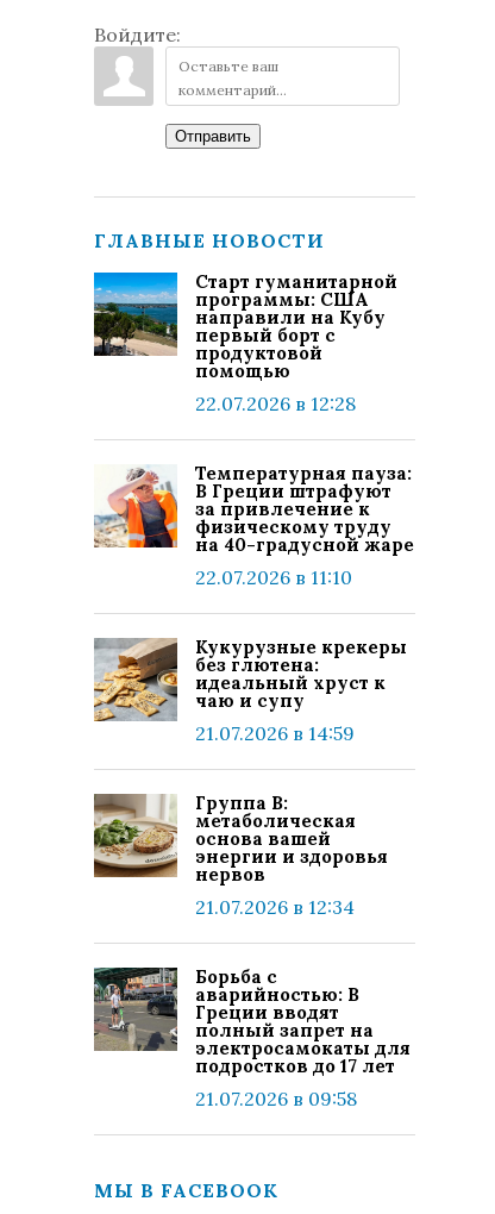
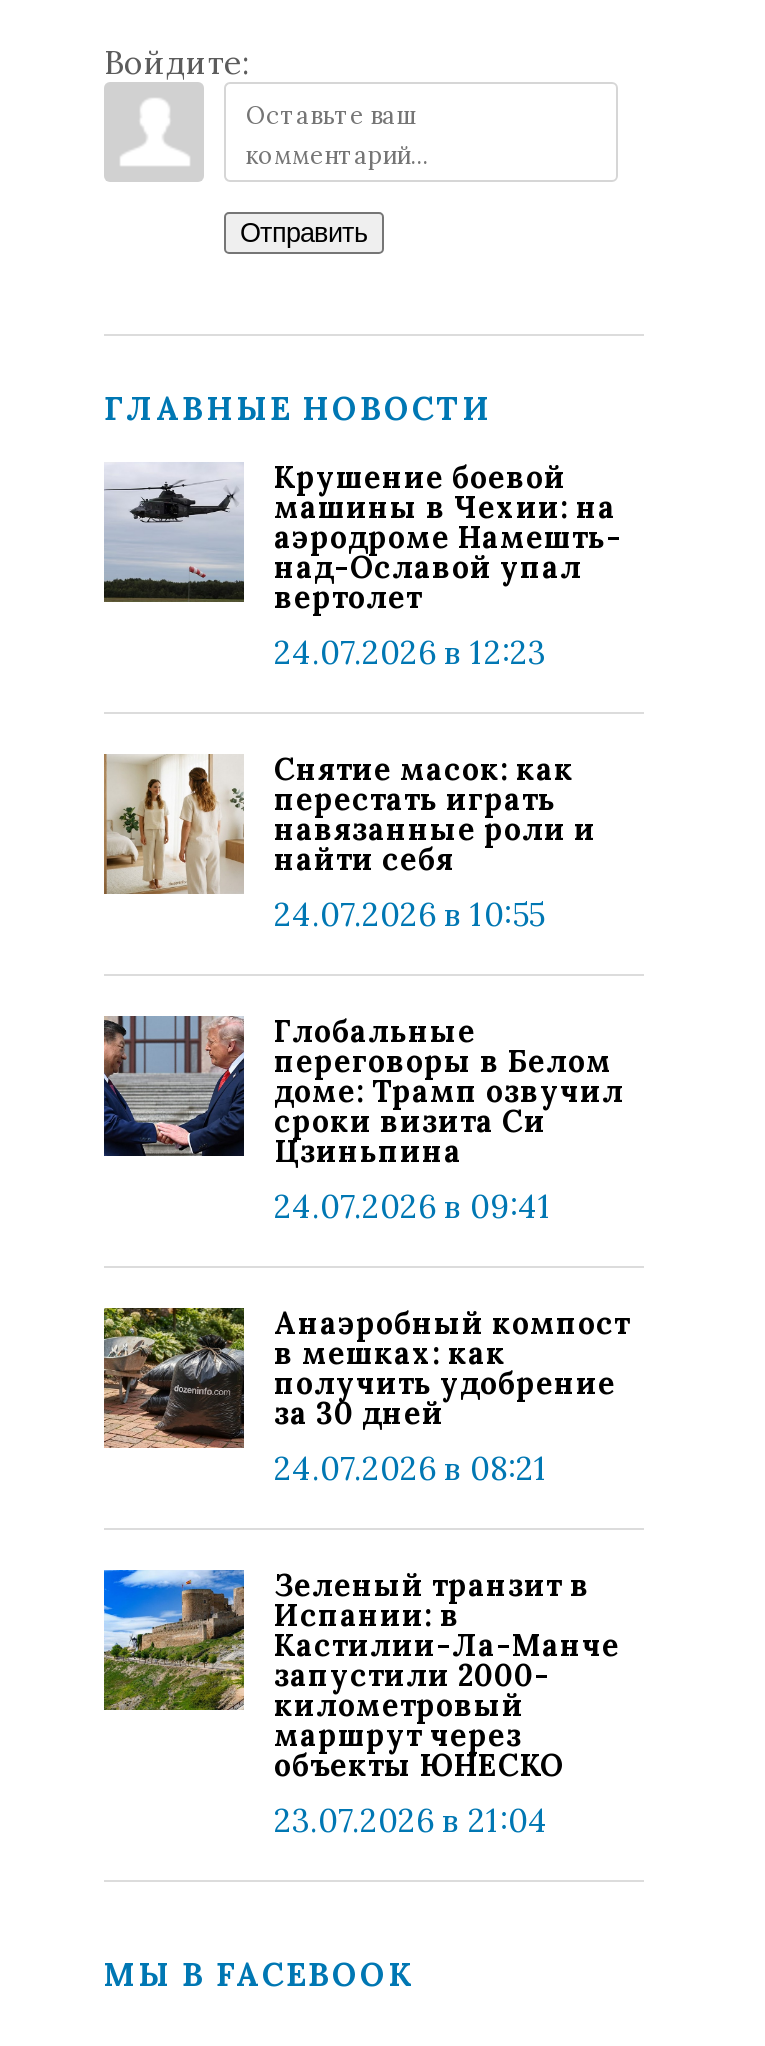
[93,270,397,415] [image] | Старт гуманитарной | программы: США | направили на Кубу | первый борт с | продуктовой | помощью | 22.07.2026 в 12:28 -> [104,458,622,672] [image] | Крушение боевой | машины в Чехии: на | аэродроме Намешть- | над-Ославой упал | вертолет | 24.07.2026 в 12:23
[94,462,414,589] [image] | Температурная пауза: | В Греции штрафуют | за привлечение к | физическому труду | на 40-градусной жаре | 22.07.2026 в 11:10 -> [102,750,596,934] [image] | Снятие масок: как | перестать играть | навязанные роли и | найти себя | 24.07.2026 в 10:55
[93,620,407,745] [image] | Кукурузные крекеры | без глютена: | идеальный хруст к | чаю и супу | 21.07.2026 в 14:59 -> [102,1012,624,1226] [image] | Глобальные | переговоры в Белом | доме: Трамп озвучил | сроки визита Си | Цзиньпина | 24.07.2026 в 09:41
[94,791,388,919] [image] | Группа В: | метаболическая | основа вашей | энергии и здоровья | нервов | 21.07.2026 в 12:34 -> [104,1304,630,1488] [image] | Анаэробный компост | в мешках: как | получить удобрение | за 30 дней | 24.07.2026 в 08:21
[93,950,411,1110] [image] | Борьба с | аварийностью: В | Греции вводят | полный запрет на | электросамокаты для | подростков до 17 лет | 21.07.2026 в 09:58 -> [102,1566,620,1840] [image] | Зеленый транзит в | Испании: в | Кастилии-Ла-Манче | запустили 2000- | километровый | маршрут через | объекты ЮНЕСКО | 23.07.2026 в 21:04

